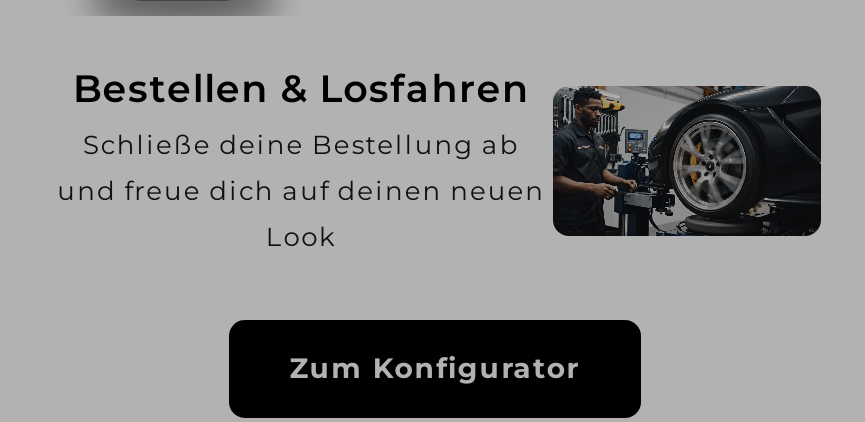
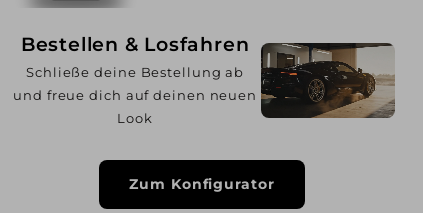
[553,86,823,238] [image] -> [261,43,395,119] [image]

